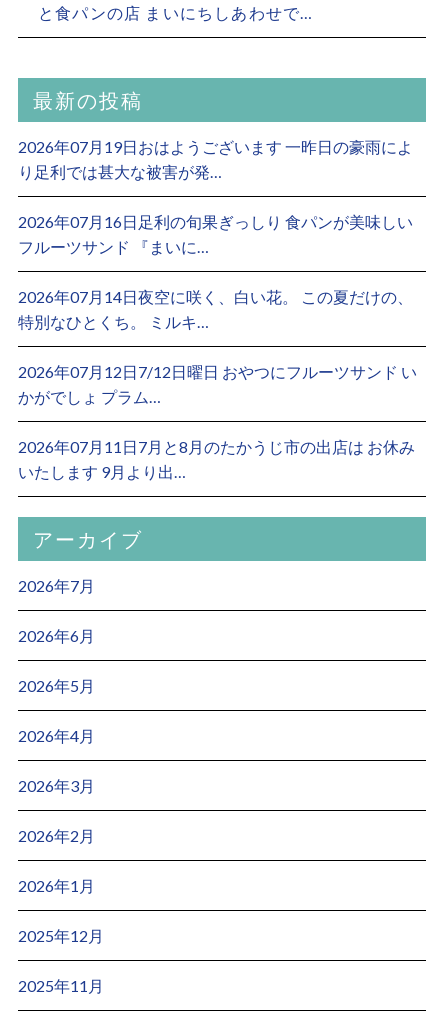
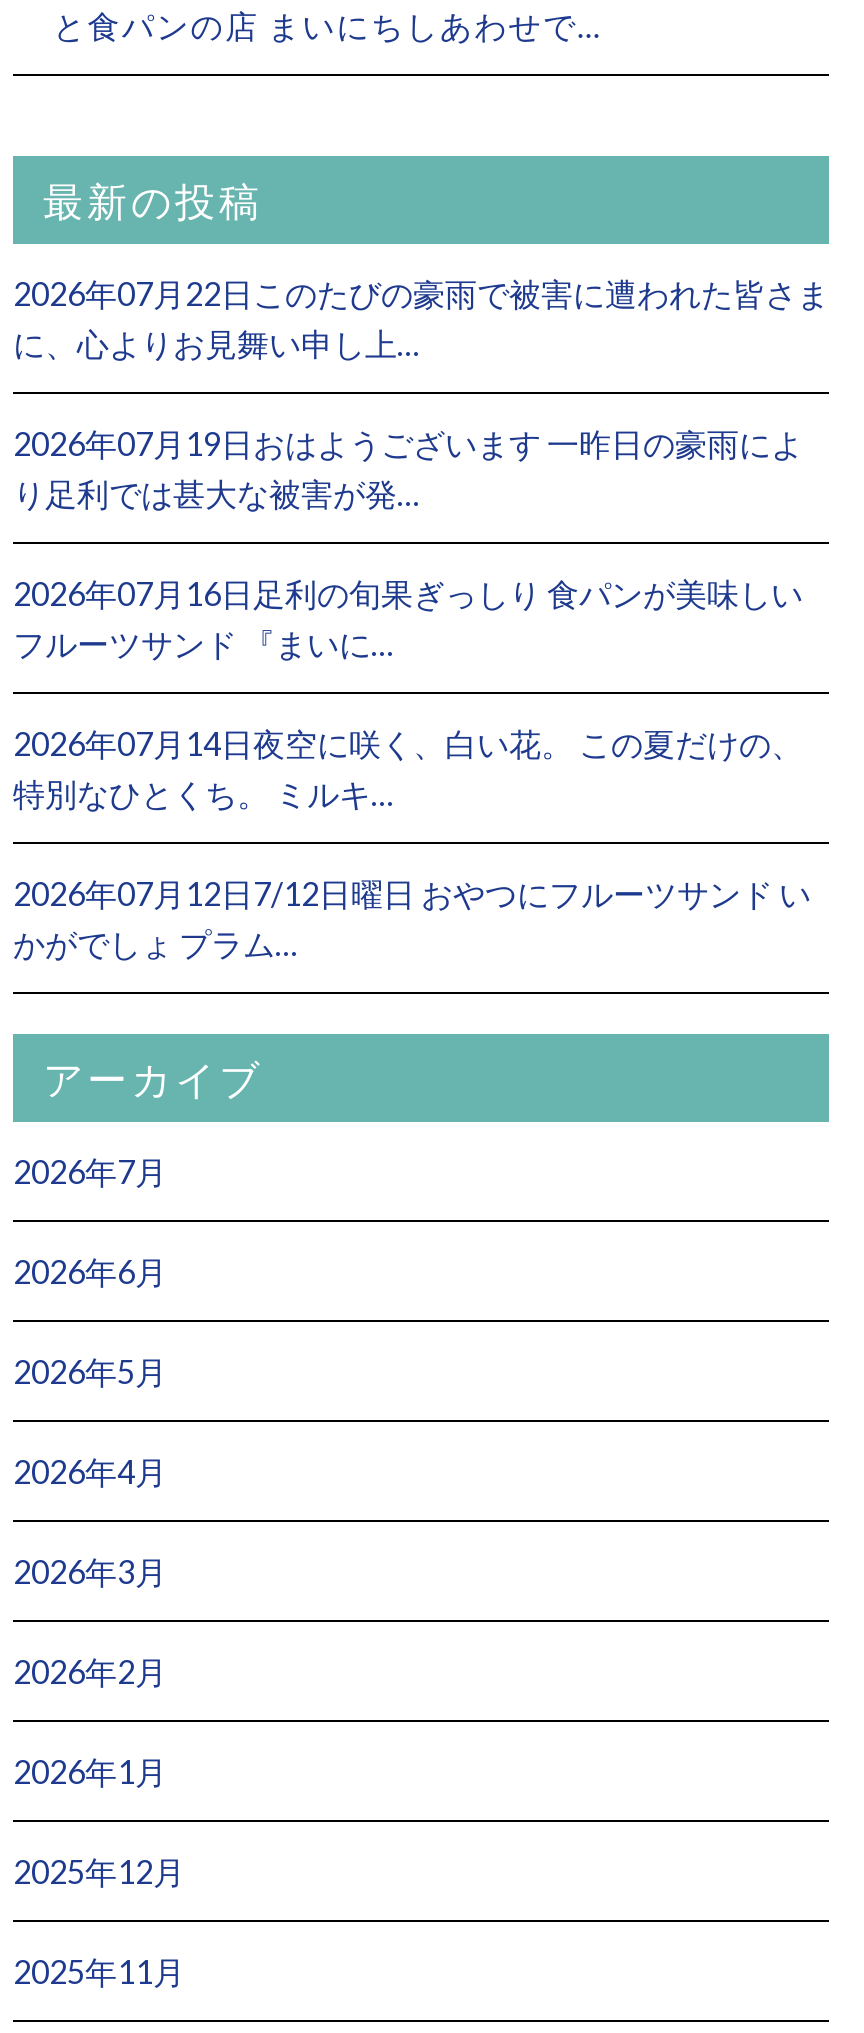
none -> [13,274,829,362] 2026年07月22日このたびの豪雨で被害に遭われた皆さま | に、心よりお見舞い申し上…
moved [18,137,417,406] -> [13,424,811,962]: 2026年07月19日おはようございます 一昨日の豪雨によ | り足利では甚大な被害が発… | 2026年07月16日足利の旬果ぎっしり 食パンが美味しい | フルーツサンド 『まいに… | 2026年07月14日夜空に咲く、白い花。 この夏だけの、 | 特別なひとくち。 ミルキ… | 2026年07月12日7/12日曜日 おやつにフルーツサンド い | かがでしょ プラム…
[18,437,415,481] 2026年07月11日7月と8月のたかうじ市の出店は お休み | いたします 9月より出… -> none

